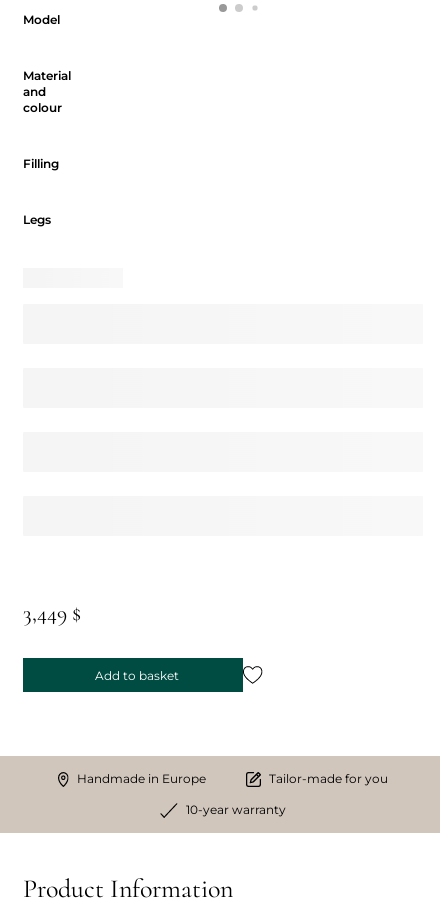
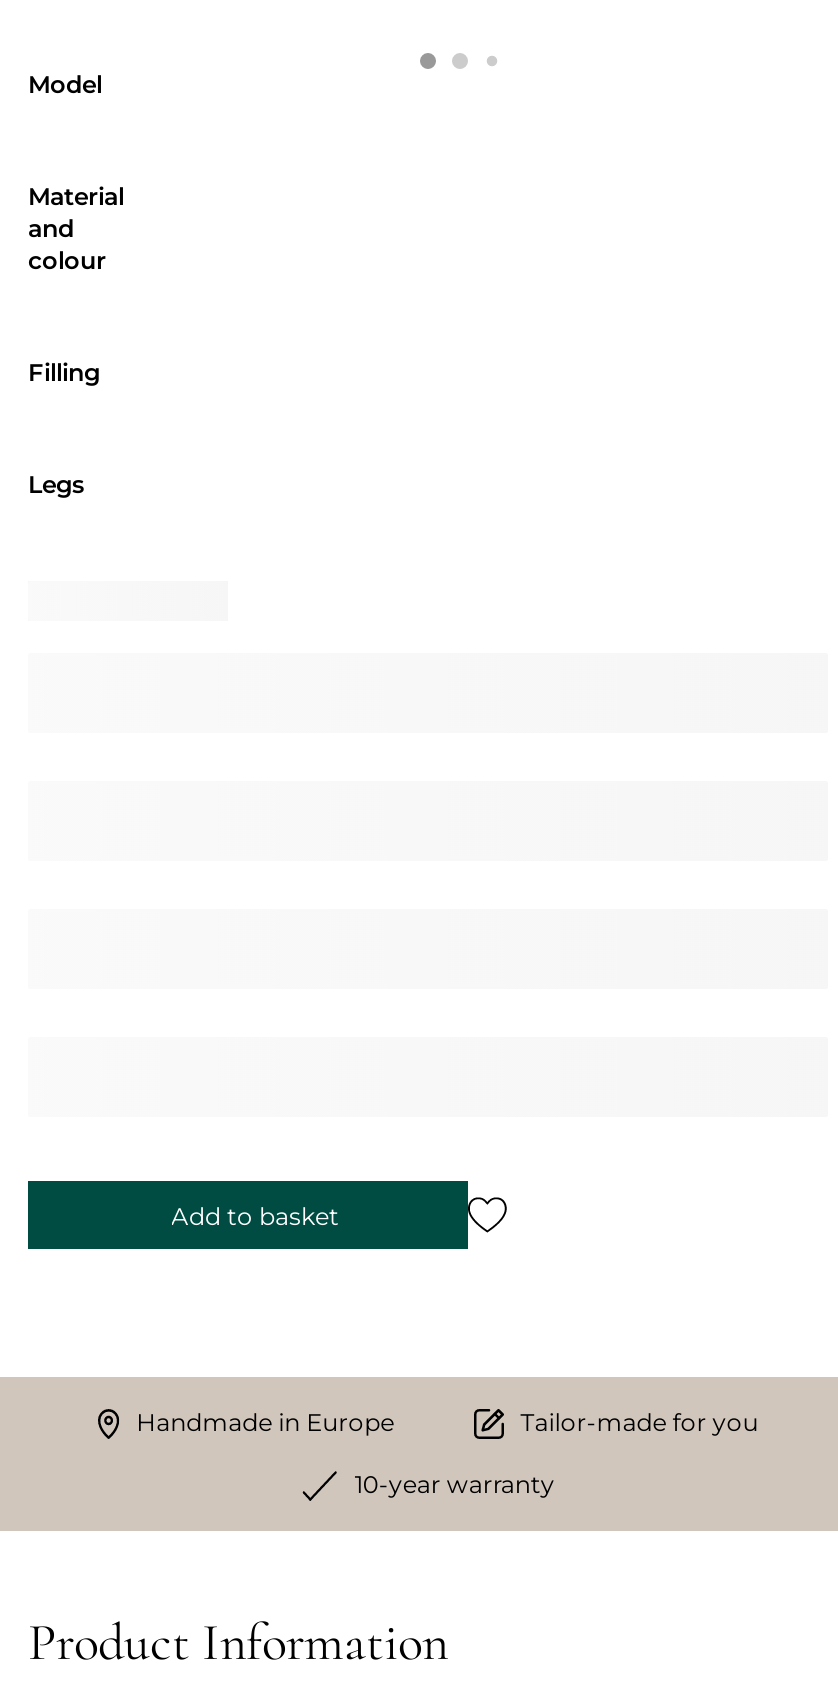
[23,600,81,626] 3,449 $ -> none

